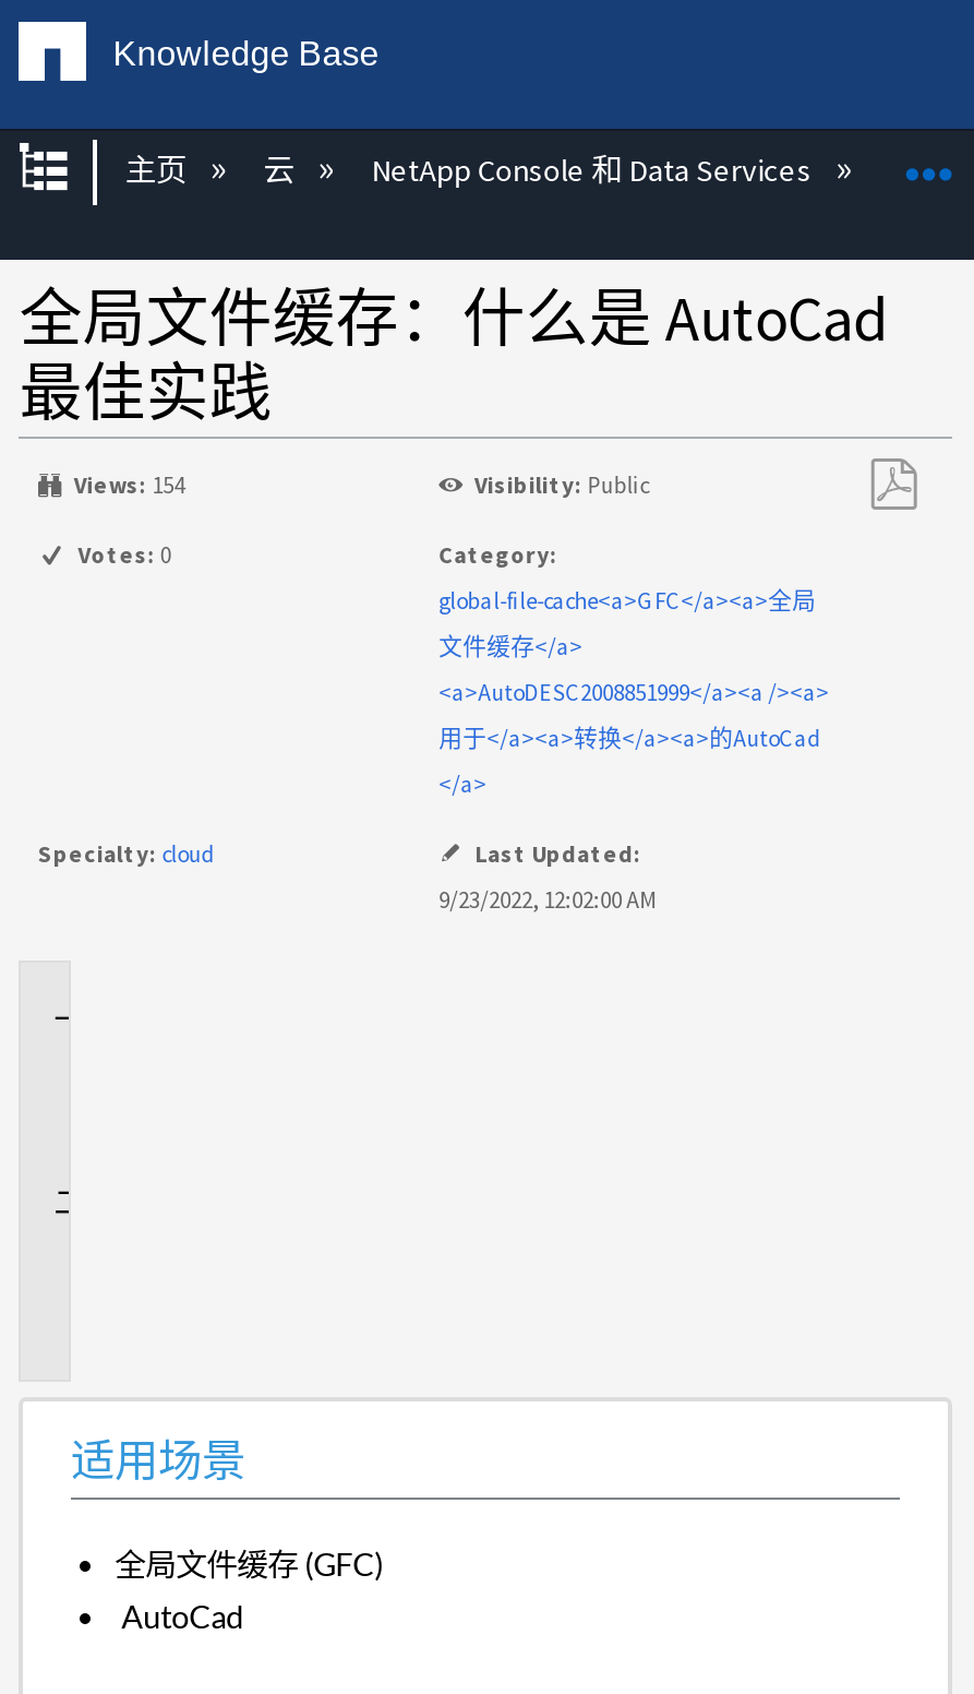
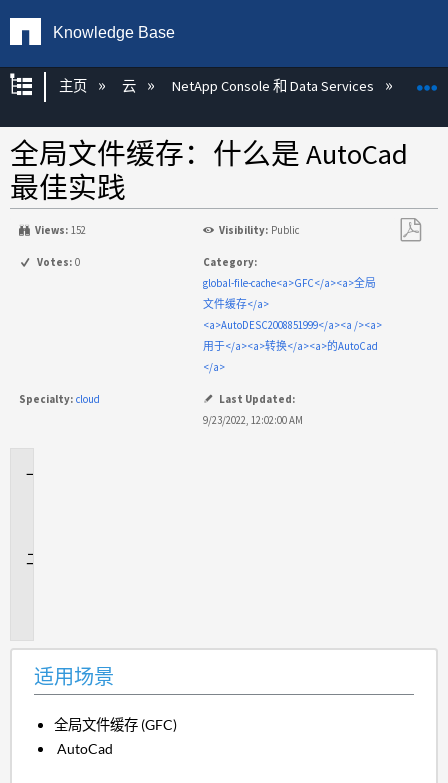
[74,469,185,500] Views: 154 -> [35,223,86,237] Views: 152

